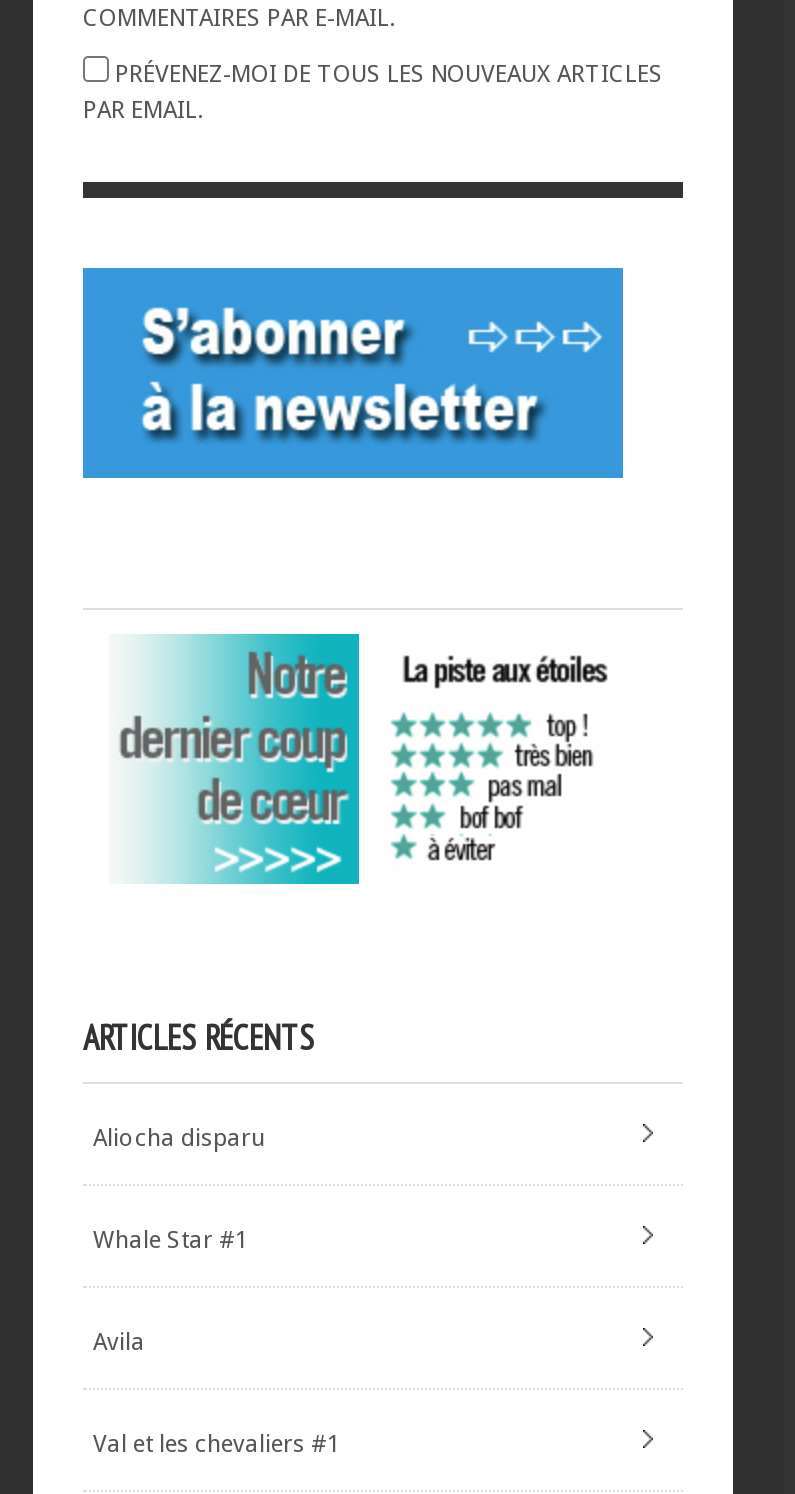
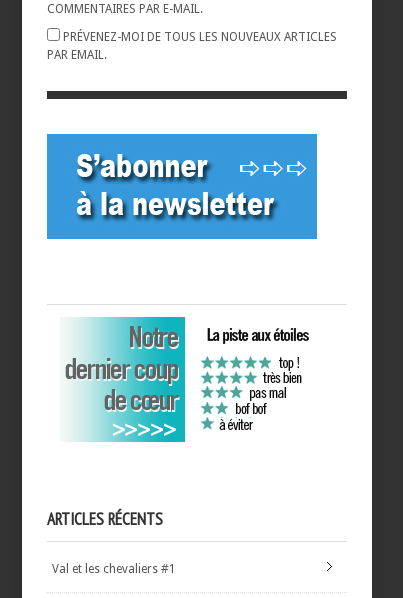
[93,1124,265,1152] Aliocha disparu -> none
[93,1226,249,1254] Whale Star #1 -> none
[93,1328,145,1356] Avila -> none

